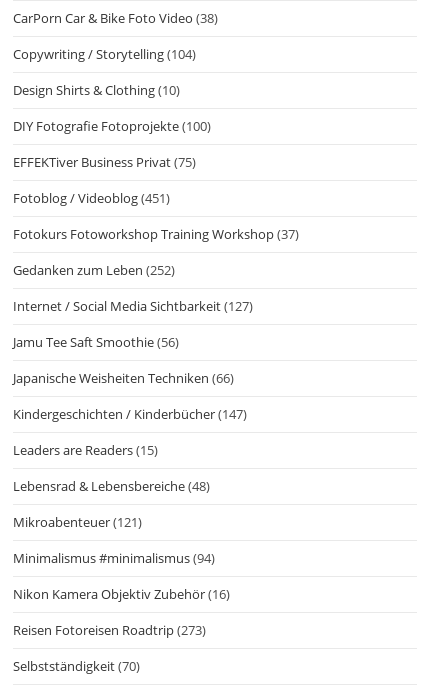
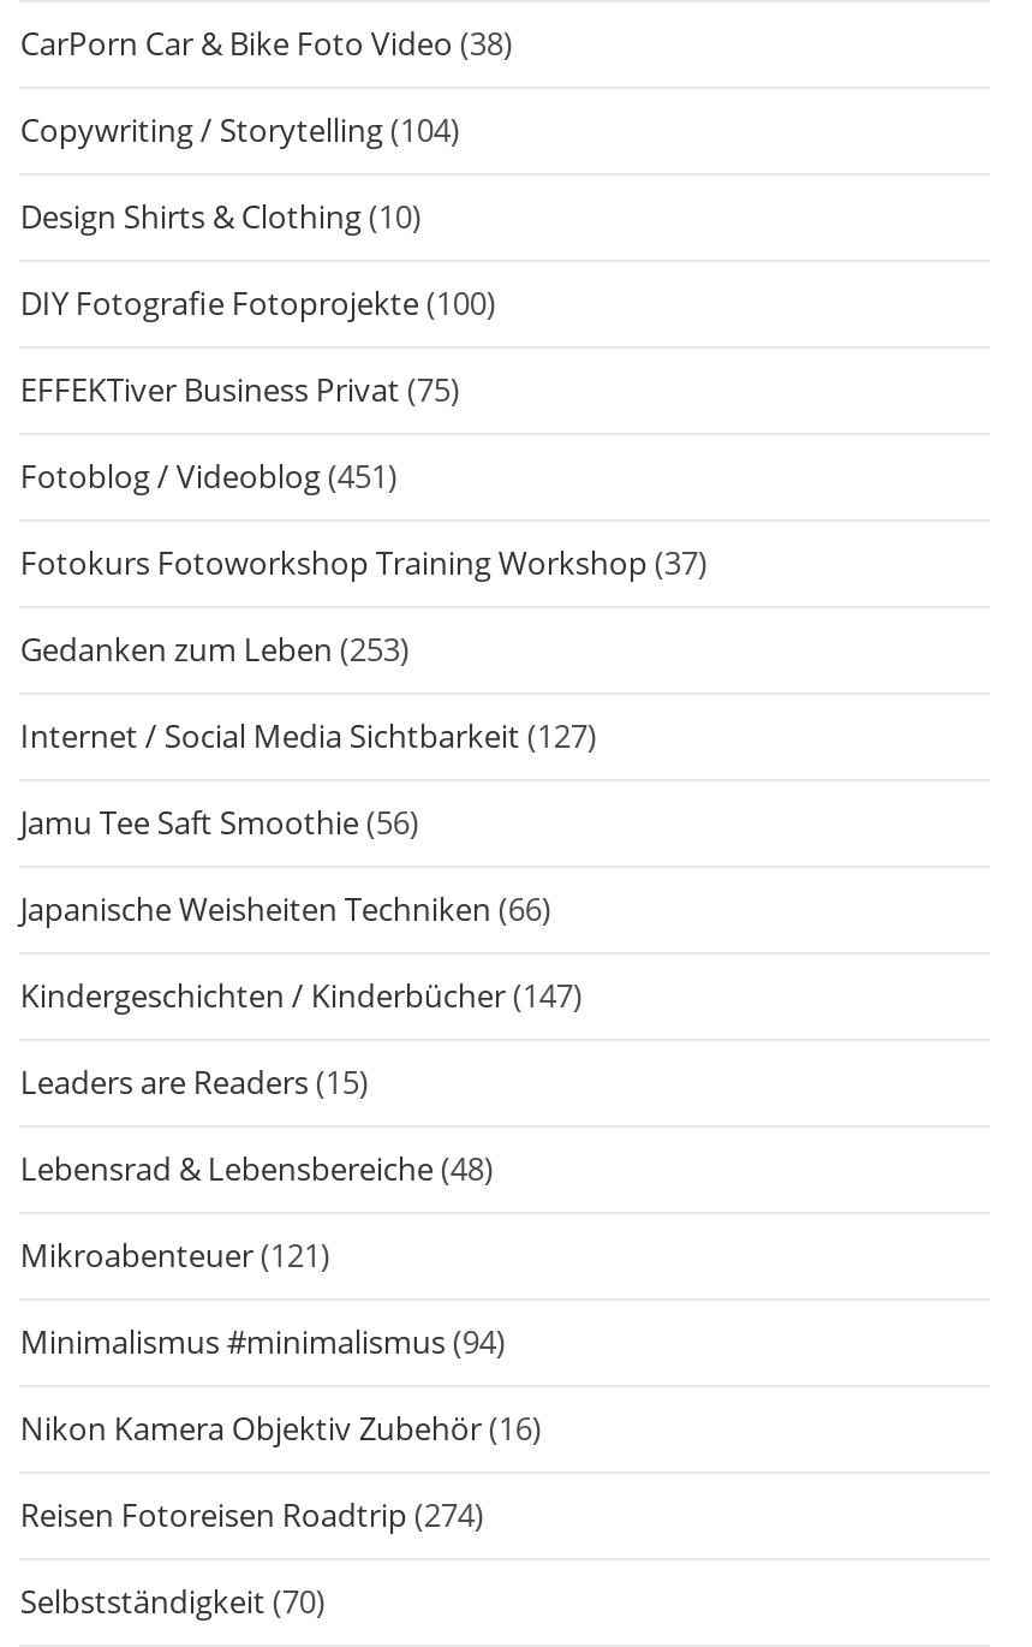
[13,261,175,279] Gedanken zum Leben (252) -> [20,629,409,672] Gedanken zum Leben (253)
[13,621,206,639] Reisen Fotoreisen Roadtrip (273) -> [20,1494,484,1537] Reisen Fotoreisen Roadtrip (274)

